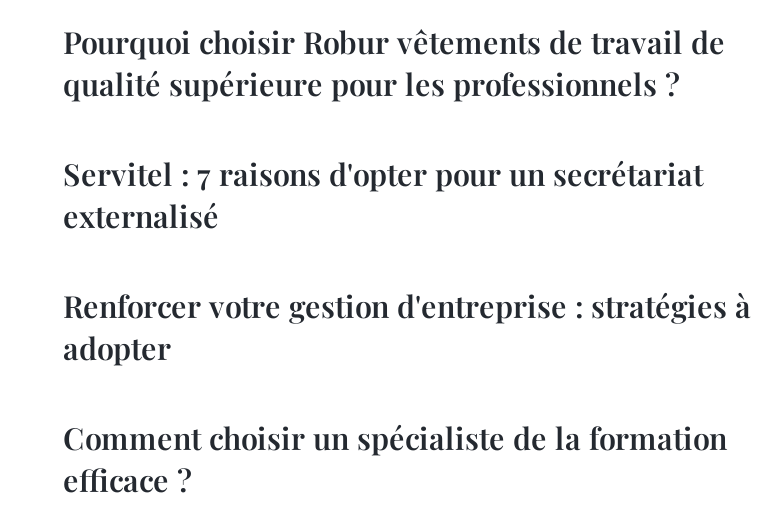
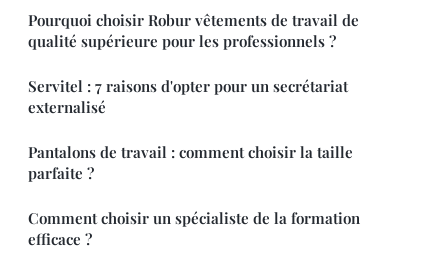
[63,286,751,368] Renforcer votre gestion d'entreprise : stratégies à | adopter -> [28,142,353,183] Pantalons de travail : comment choisir la taille | parfaite ?

